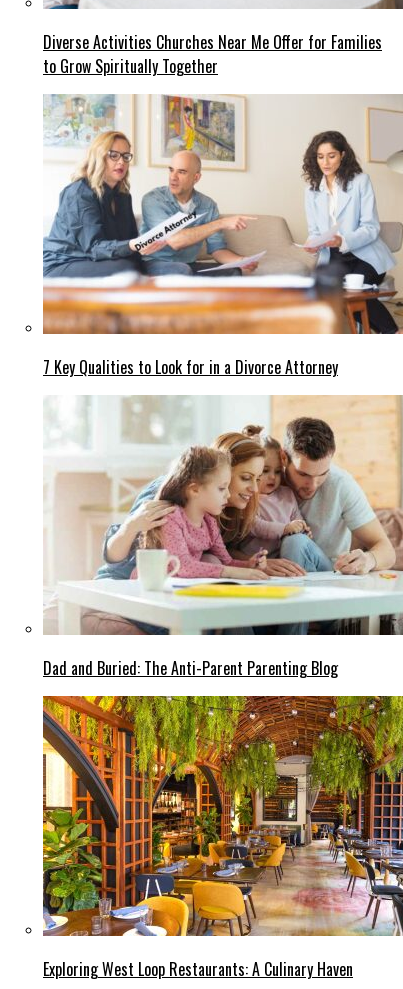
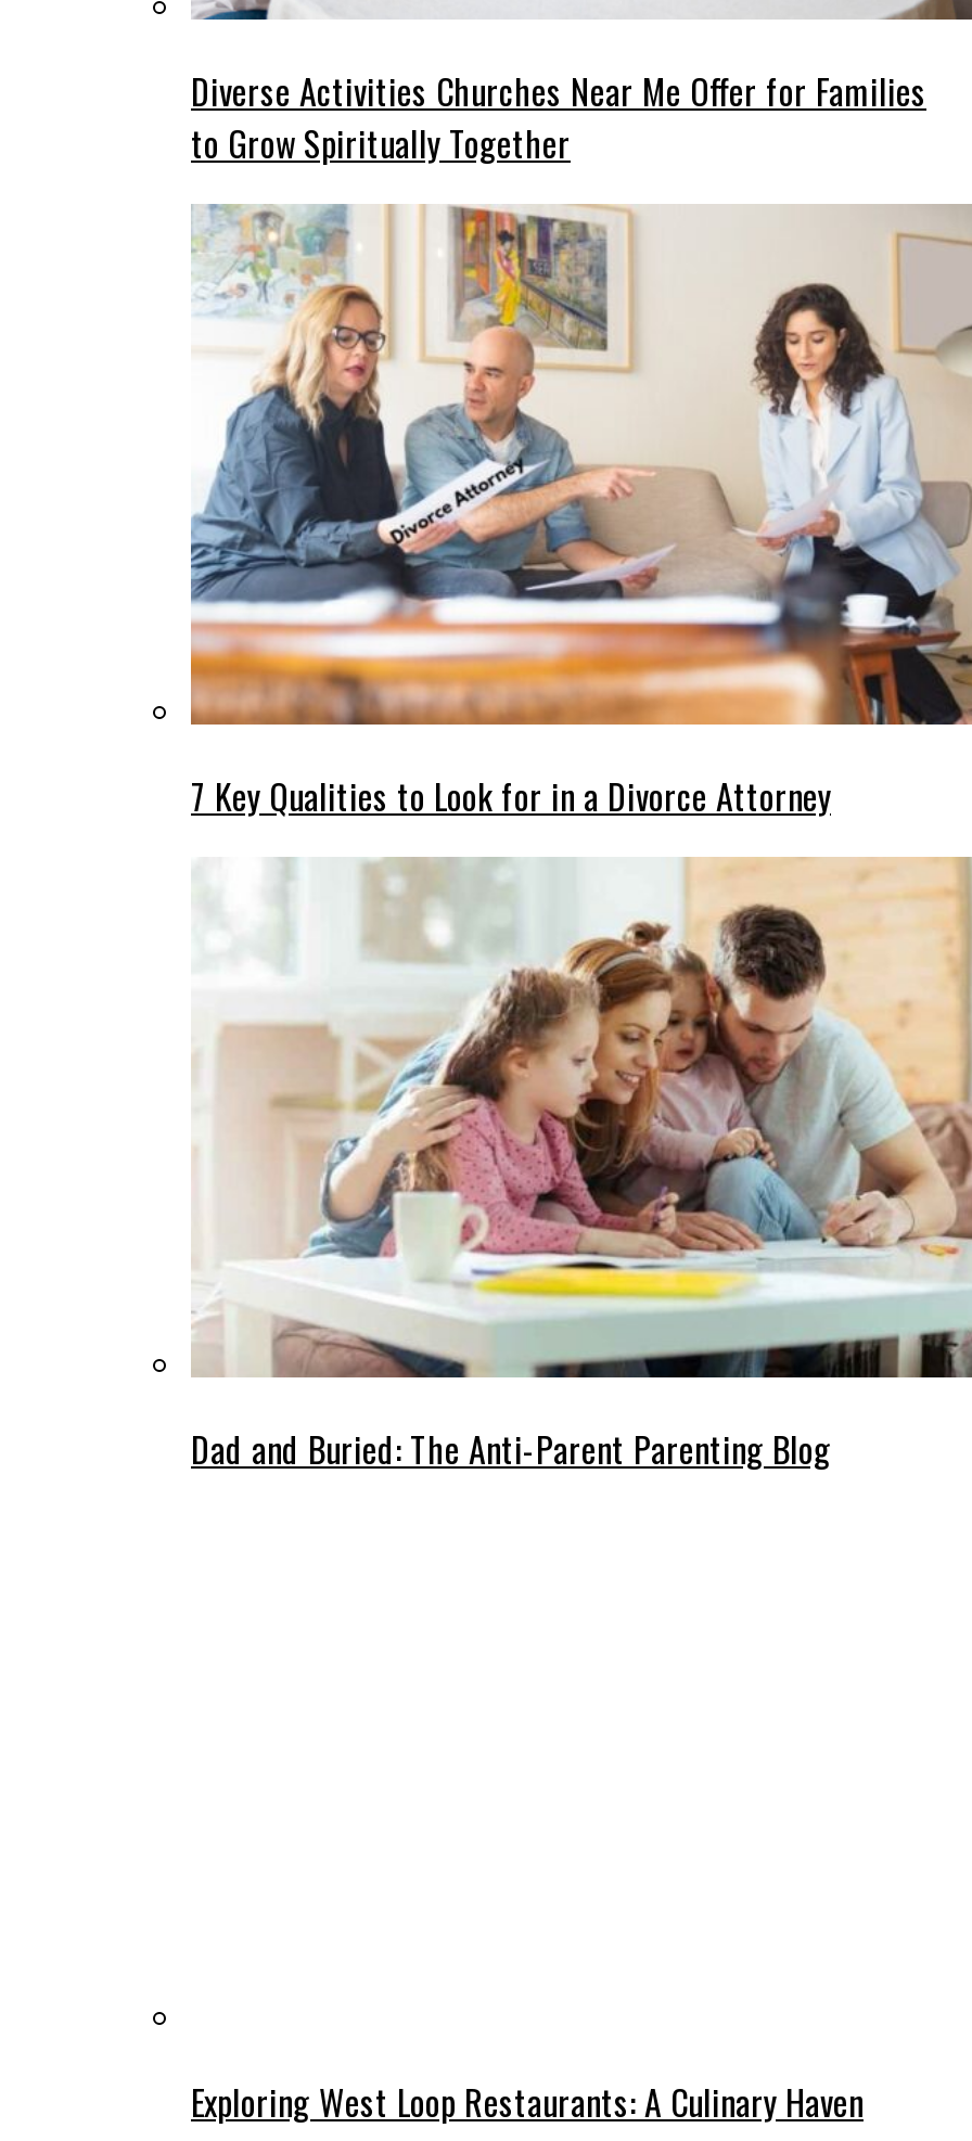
[42,695,400,937] [image] -> none

